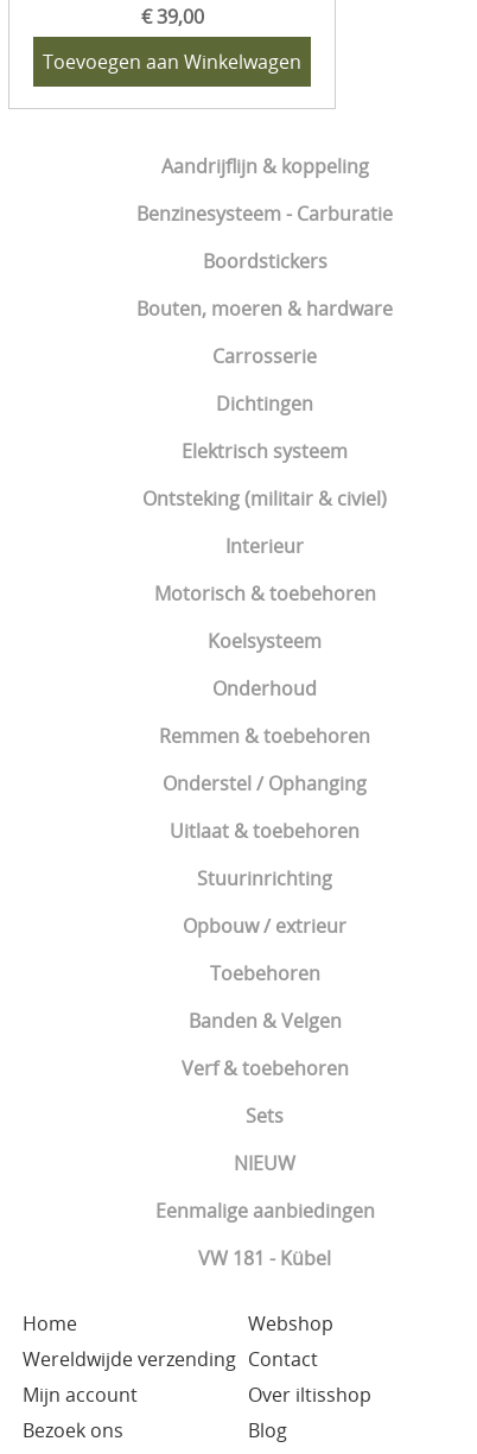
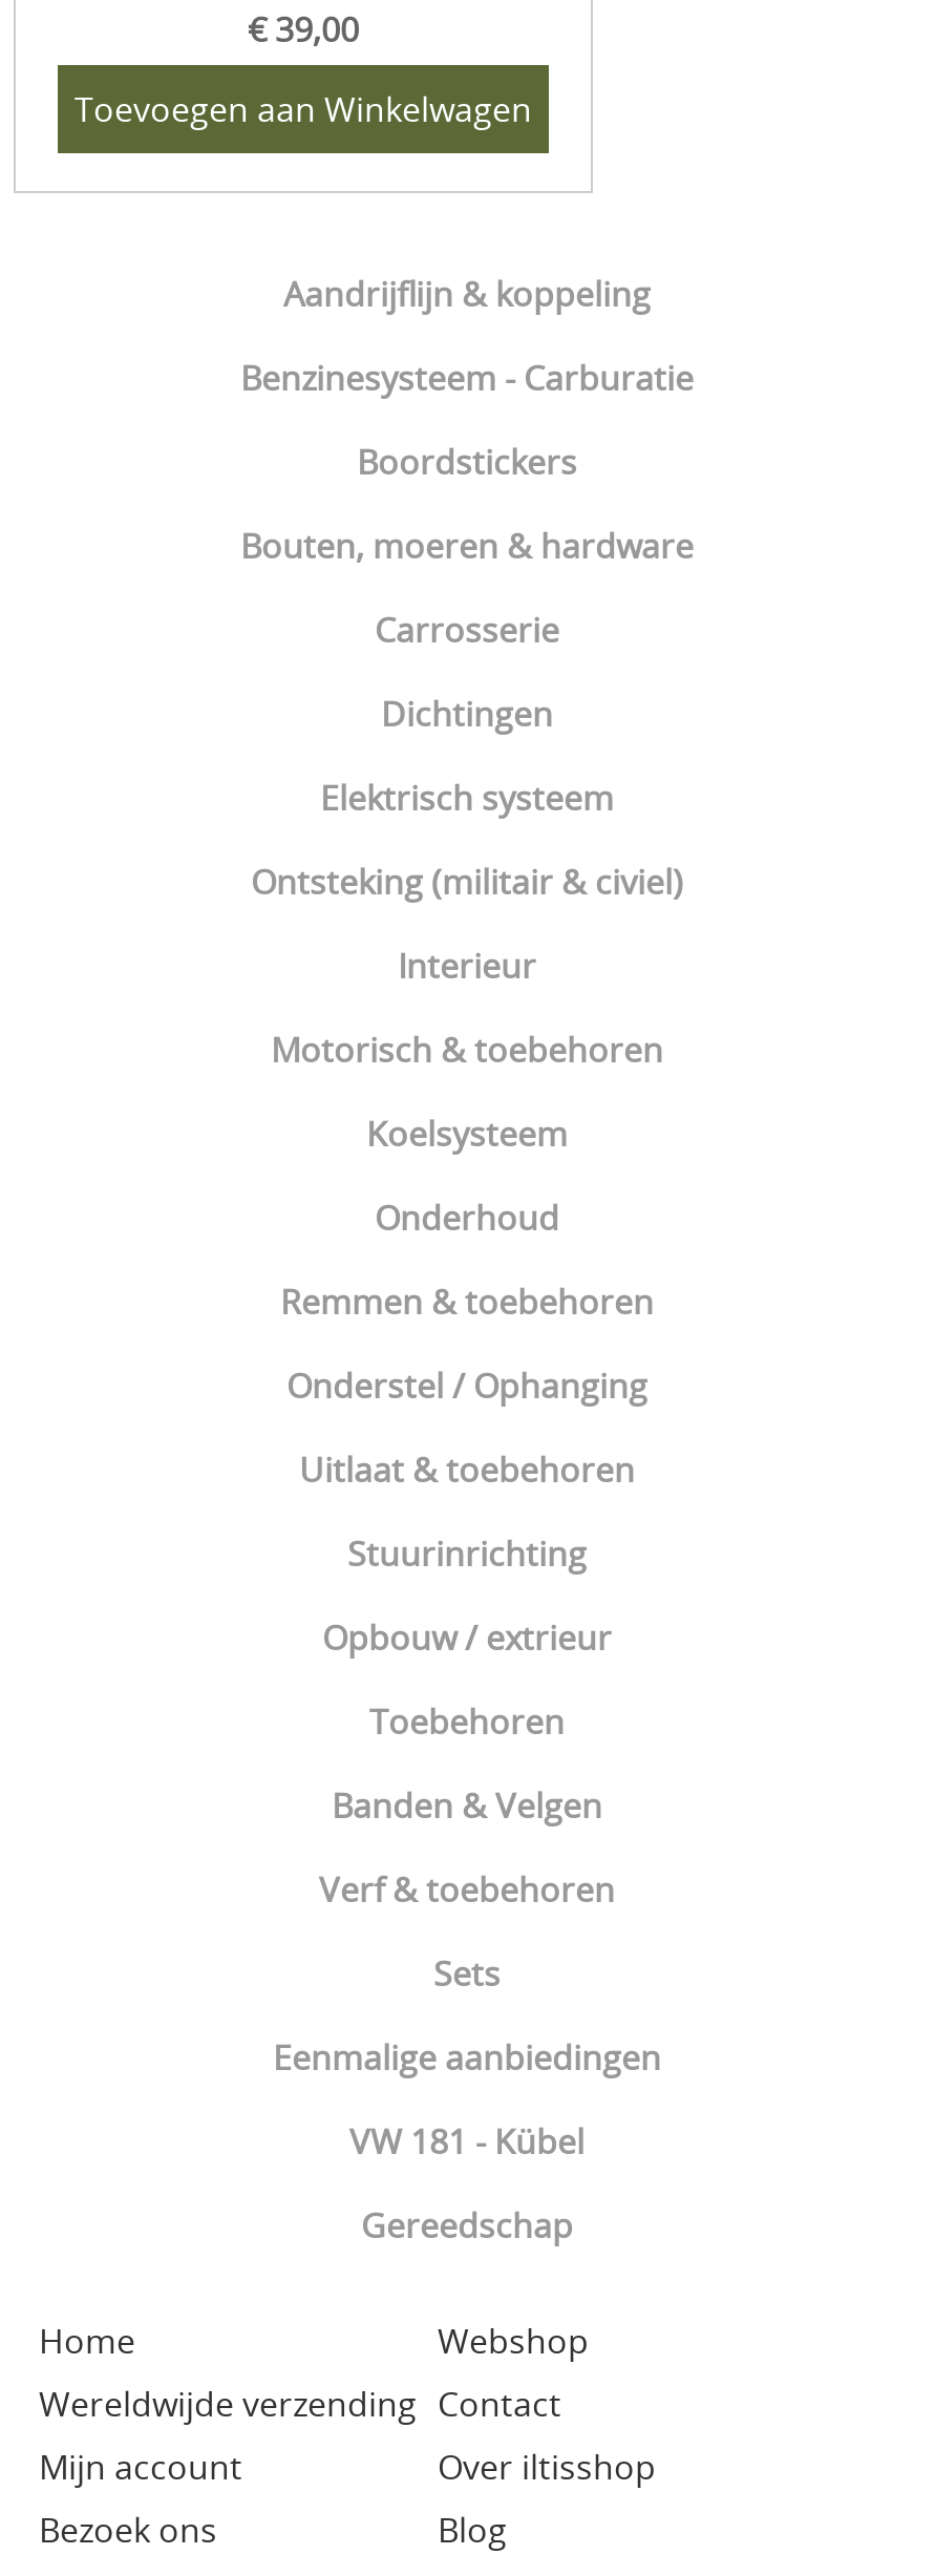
[234,1150,295,1176] NIEUW -> none
moved [155,1197,374,1271] -> [273,2034,661,2164]: Eenmalige aanbiedingen | VW 181 - Kübel
none -> [361,2202,573,2248] Gereedschap

